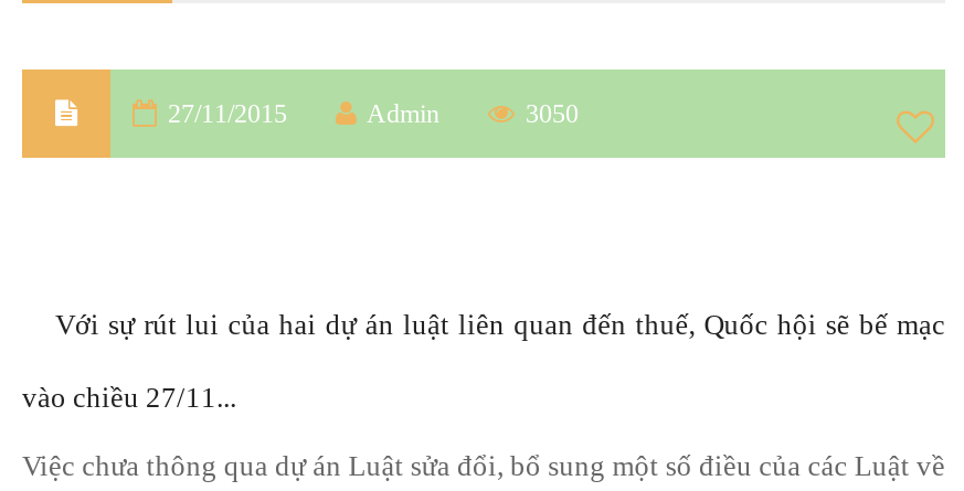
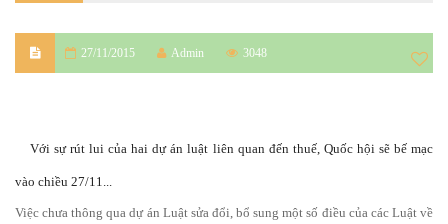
[526,98,579,129] 3050 -> [243,46,267,60] 3048

